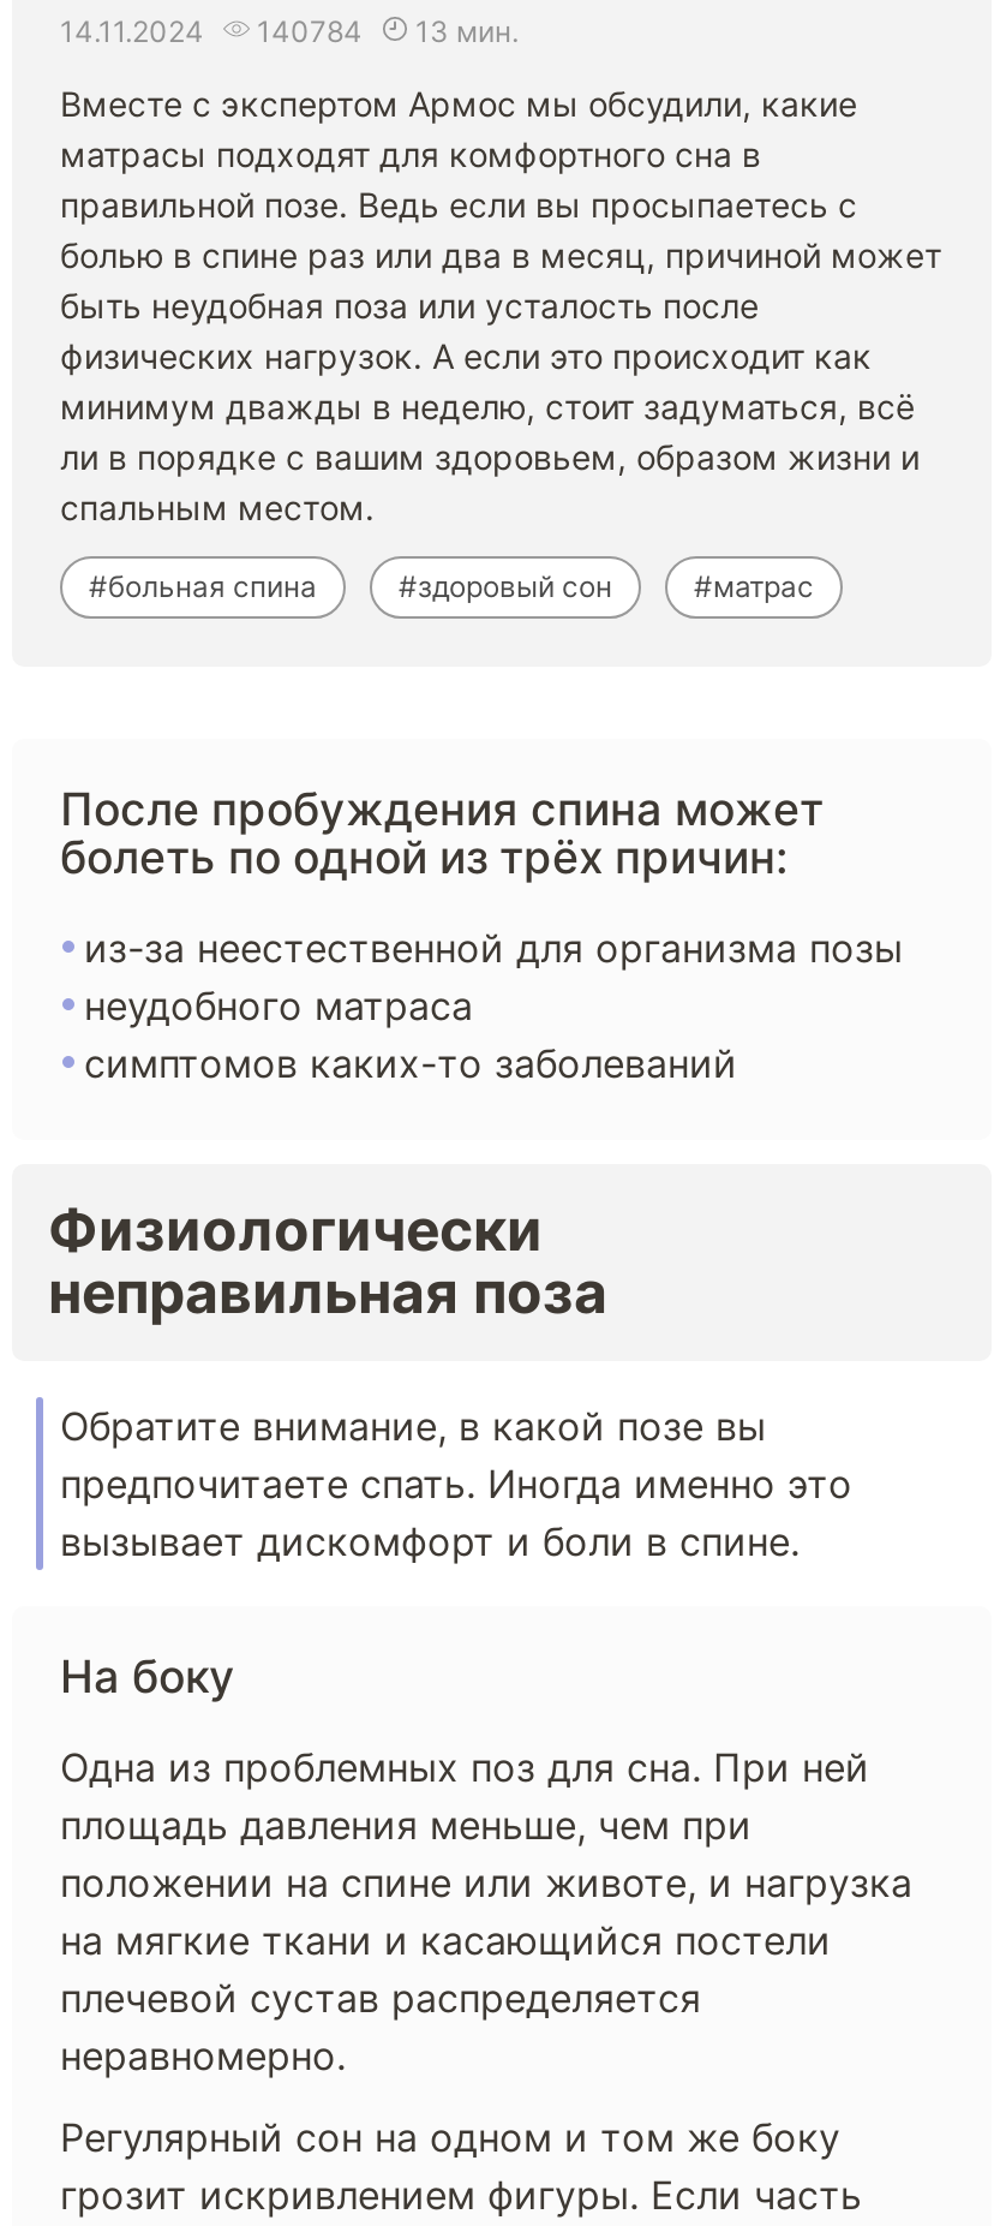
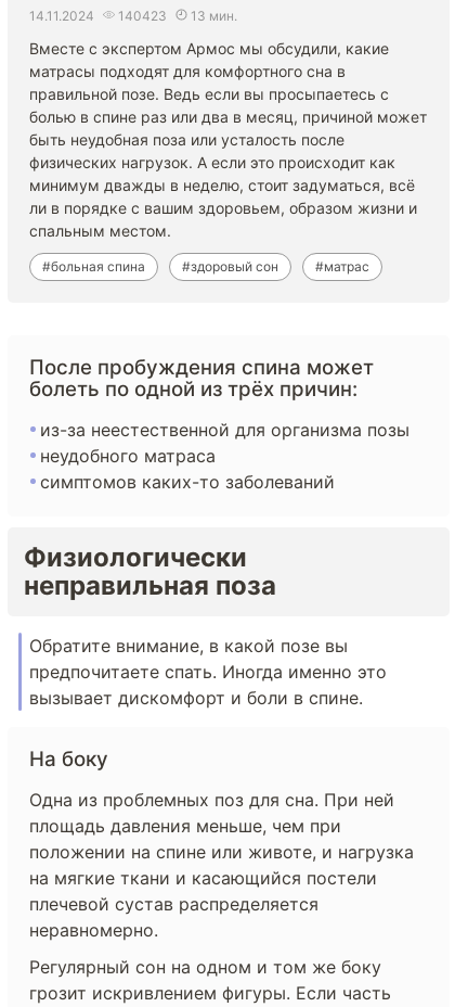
[60,13,519,49] 14.11.2024 140784 13 мин. -> [29,8,237,24] 14.11.2024 140423 13 мин.

